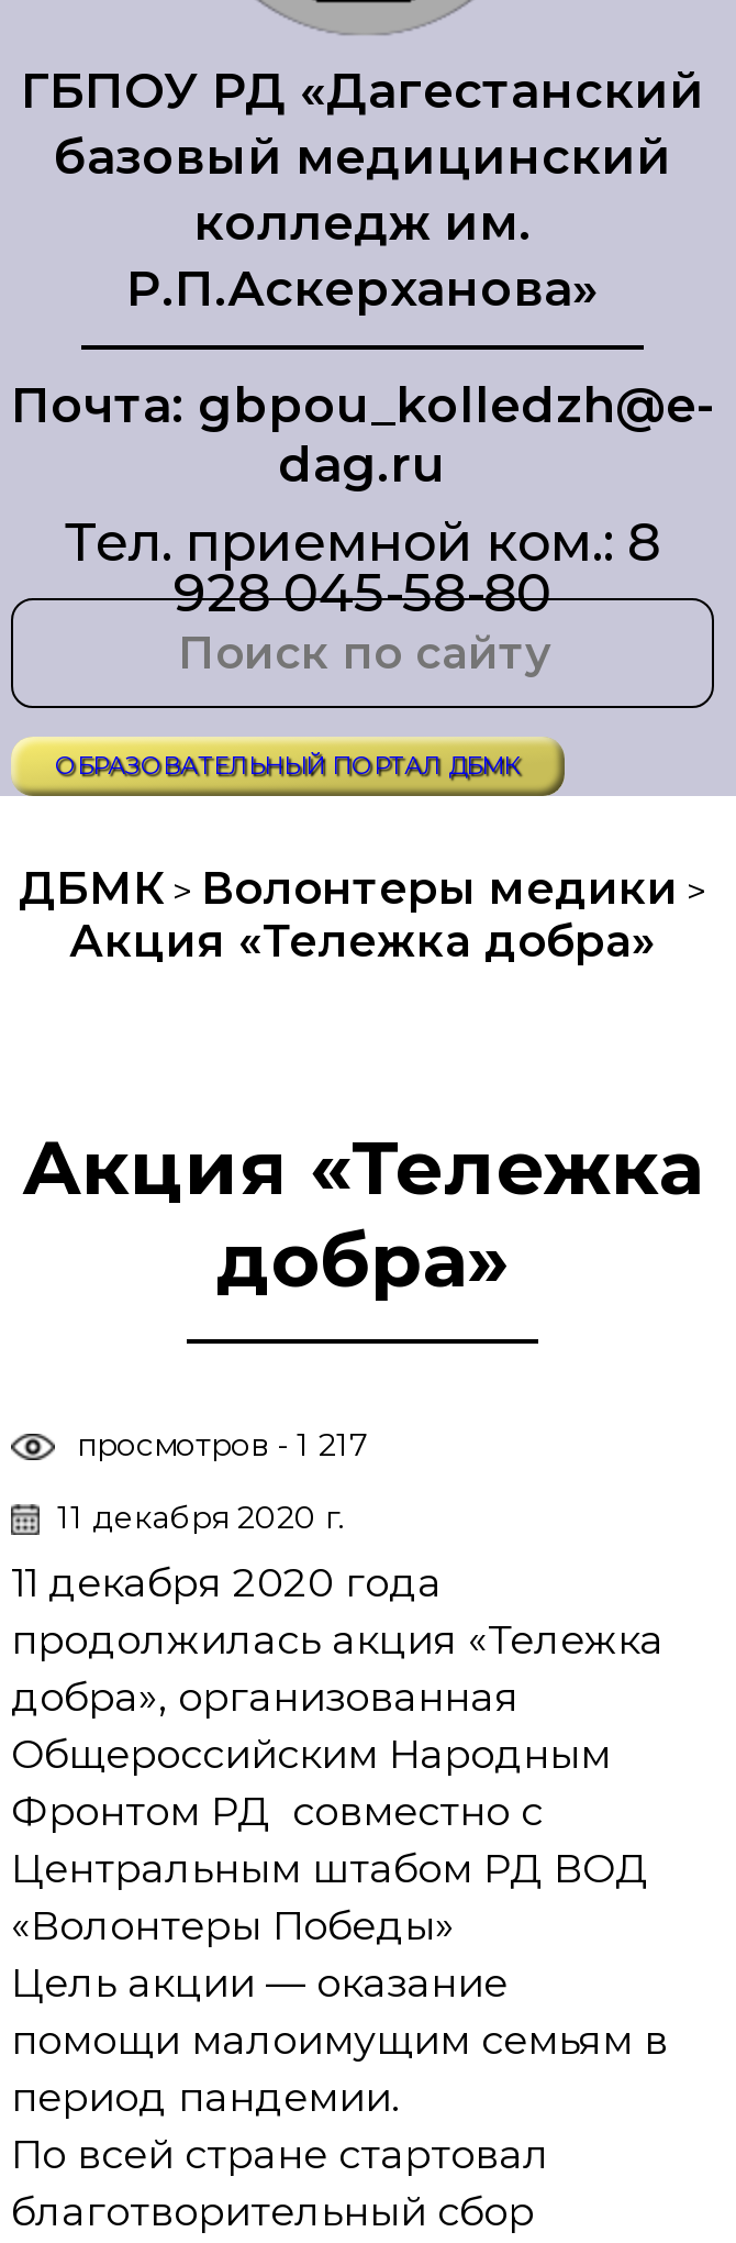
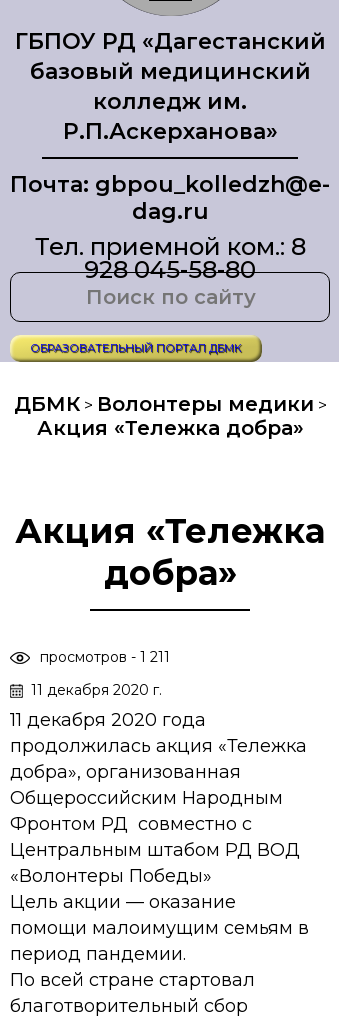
[77,1425,369,1465] просмотров - 1 217 -> [40,648,170,666] просмотров - 1 211

